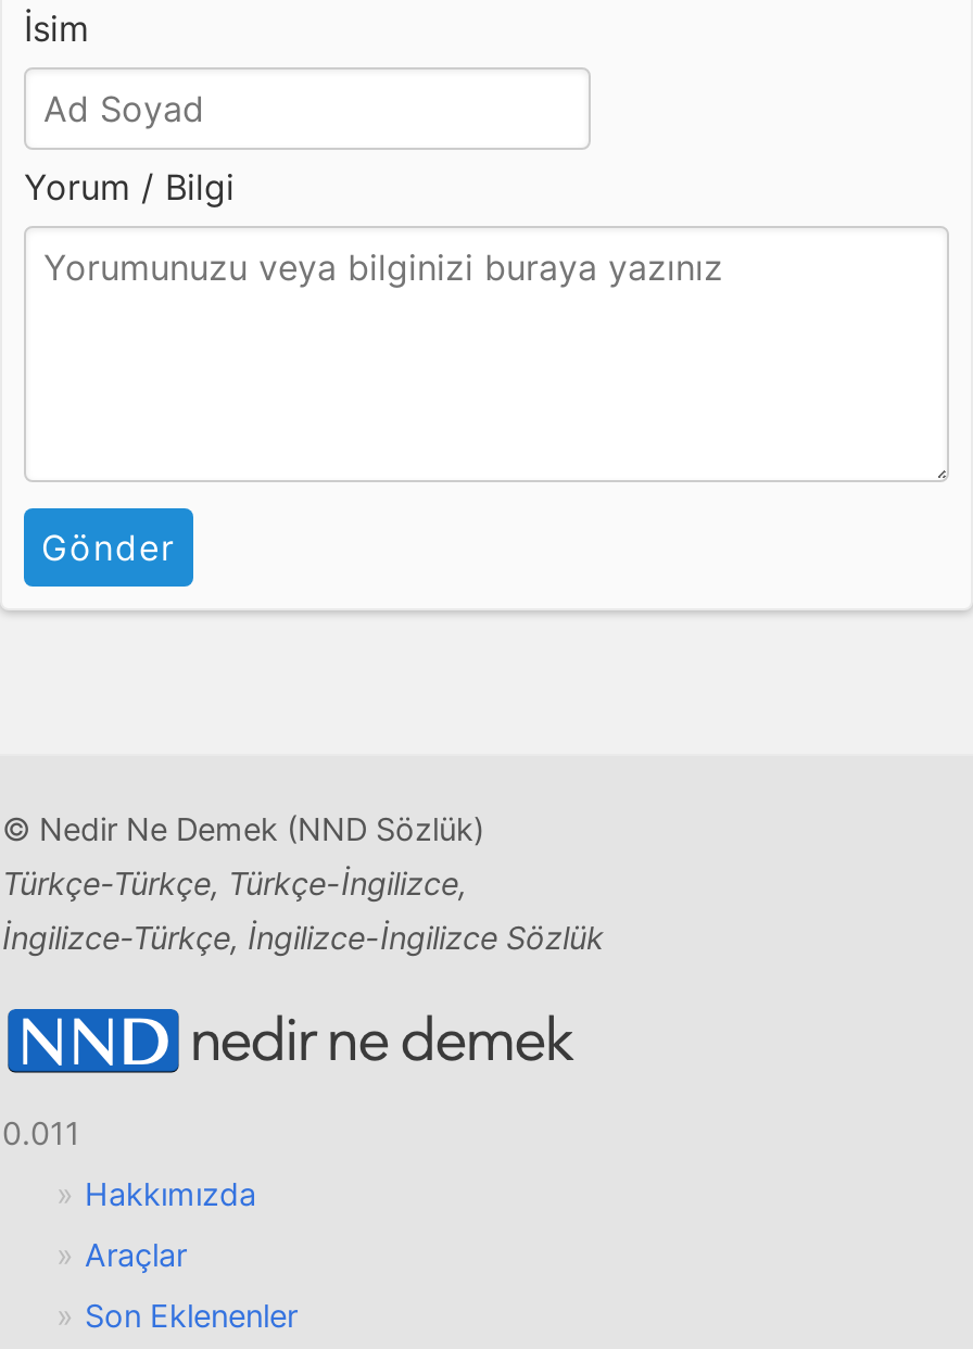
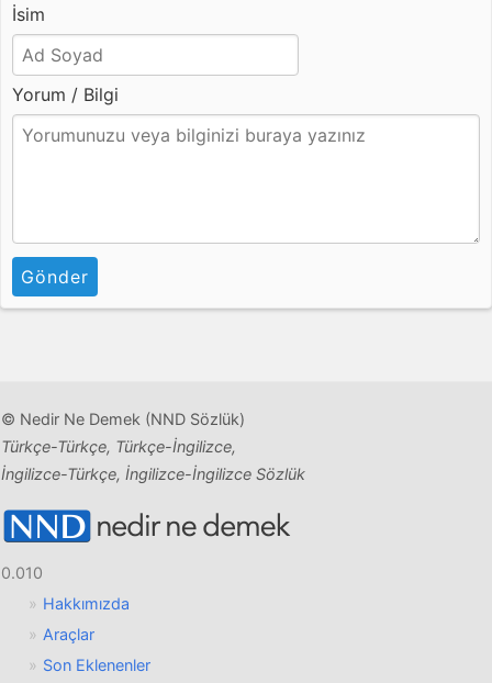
[2,1114,80,1151] 0.011 -> [1,563,43,582] 0.010

